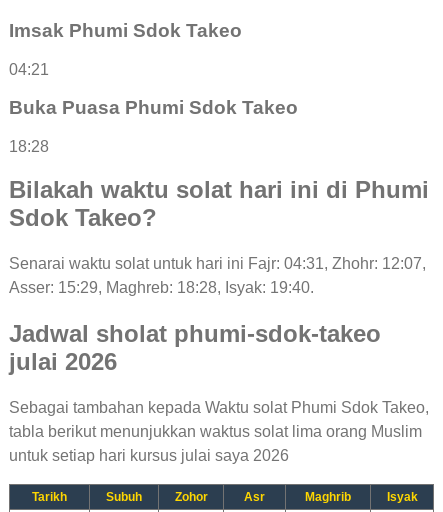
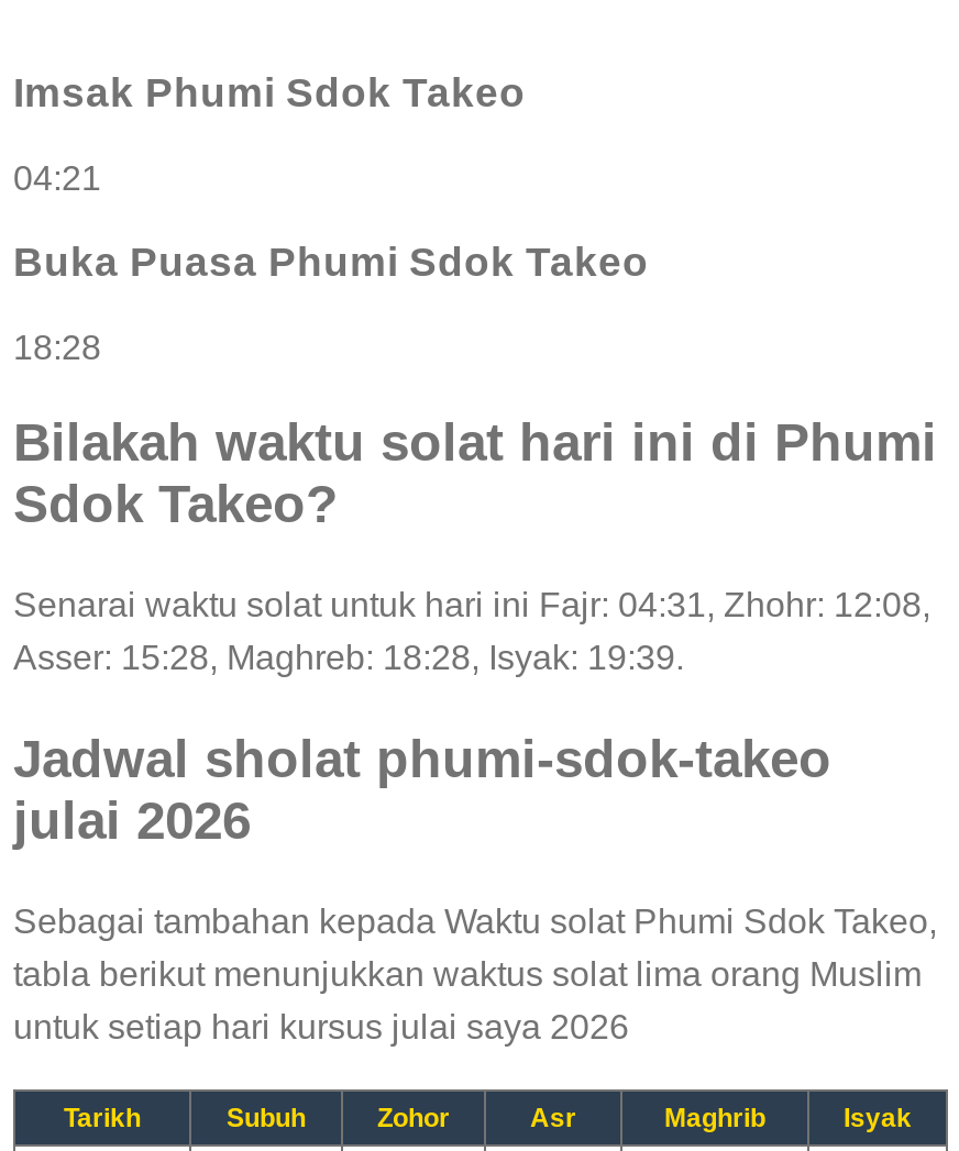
[9,255,426,272] Senarai waktu solat untuk hari ini Fajr: 04:31, Zhohr: 12:07, -> [13,586,930,623] Senarai waktu solat untuk hari ini Fajr: 04:31, Zhohr: 12:08,
[9,279,314,296] Asser: 15:29, Maghreb: 18:28, Isyak: 19:40. -> [13,638,684,676] Asser: 15:28, Maghreb: 18:28, Isyak: 19:39.

